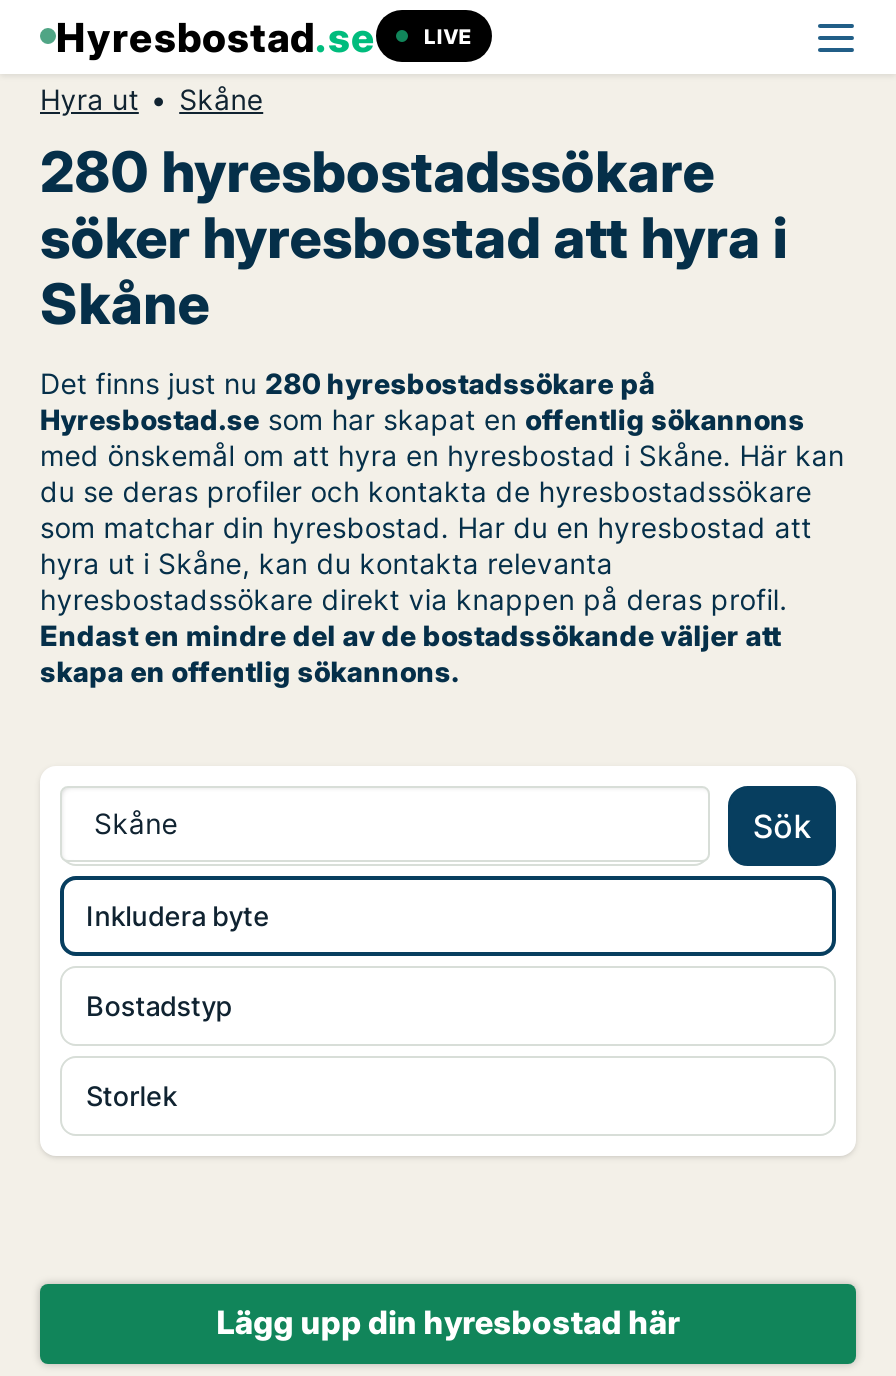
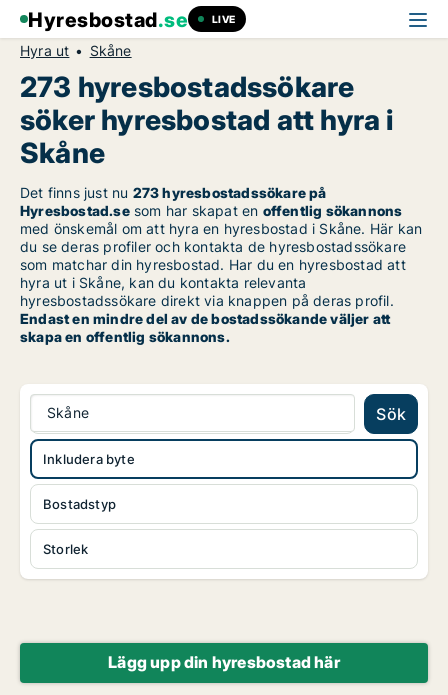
[40,138,715,206] 280 hyresbostadssökare -> [20,70,354,104] 273 hyresbostadssökare
[40,366,655,400] Det finns just nu 280 hyresbostadssökare på -> [20,184,327,201] Det finns just nu 273 hyresbostadssökare på

